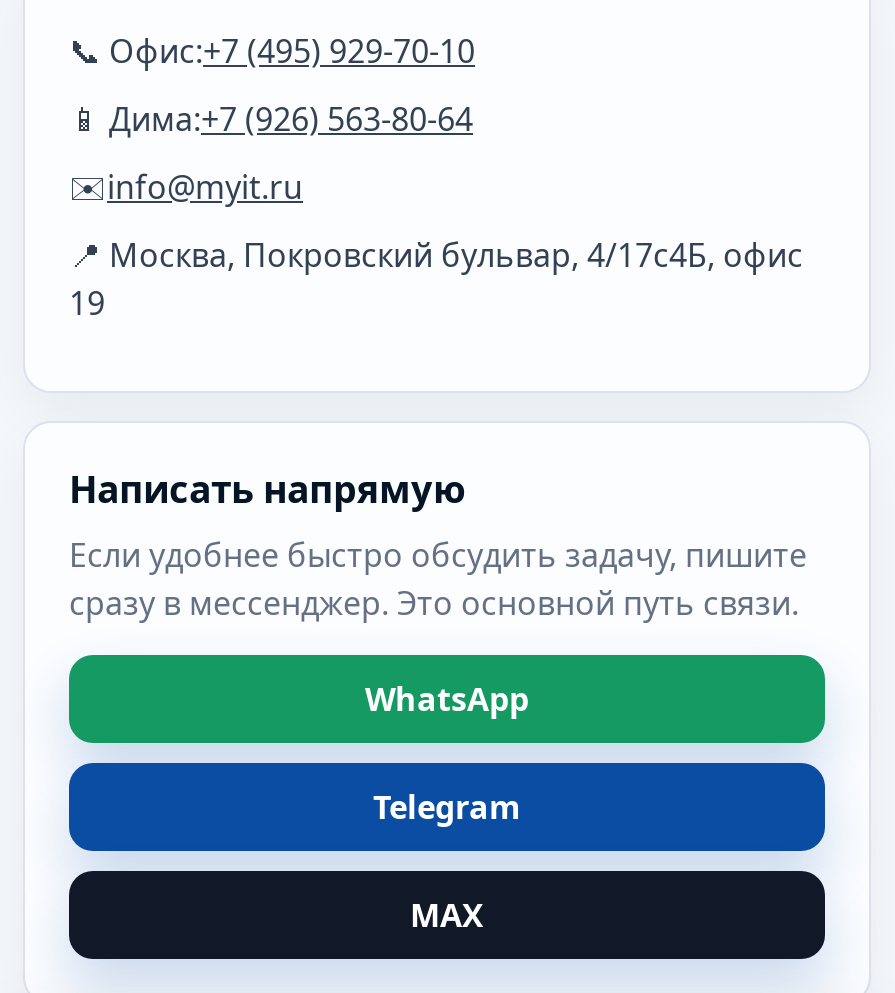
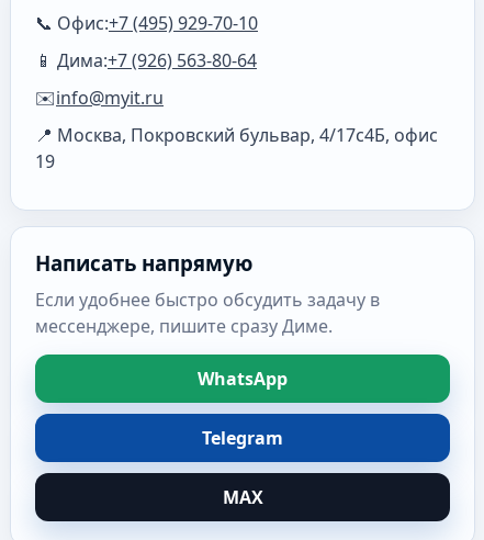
[69,533,807,625] Если удобнее быстро обсудить задачу, пишите | сразу в мессенджер. Это основной путь связи. -> [35,288,380,338] Если удобнее быстро обсудить задачу в | мессенджере, пишите сразу Диме.

